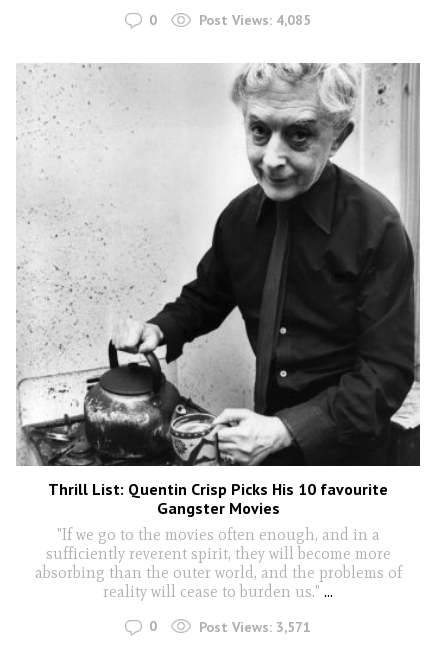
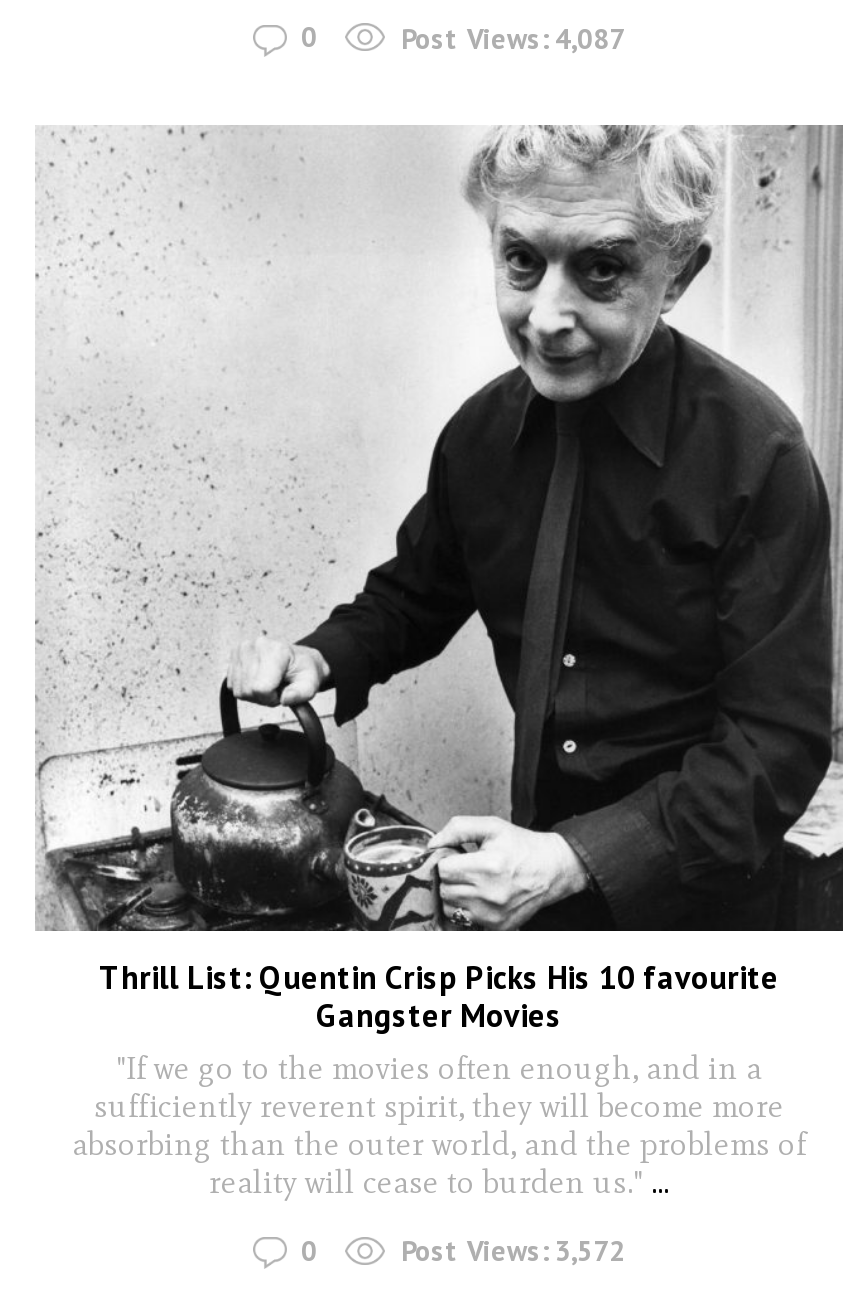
[199,11,311,29] Post Views: 4,085 -> [401,20,625,56] Post Views: 4,087
[199,618,311,636] Post Views: 3,571 -> [401,1234,625,1270] Post Views: 3,572

